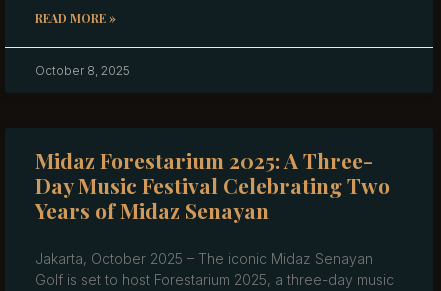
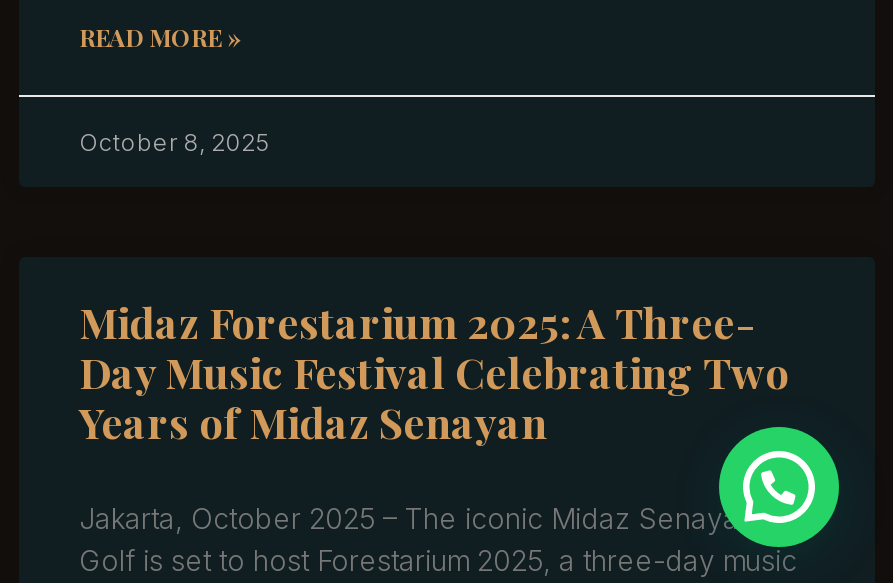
none -> [717,425,841,543] [image]

